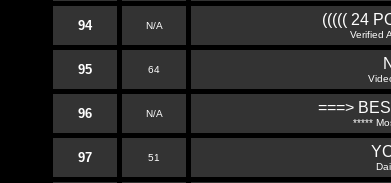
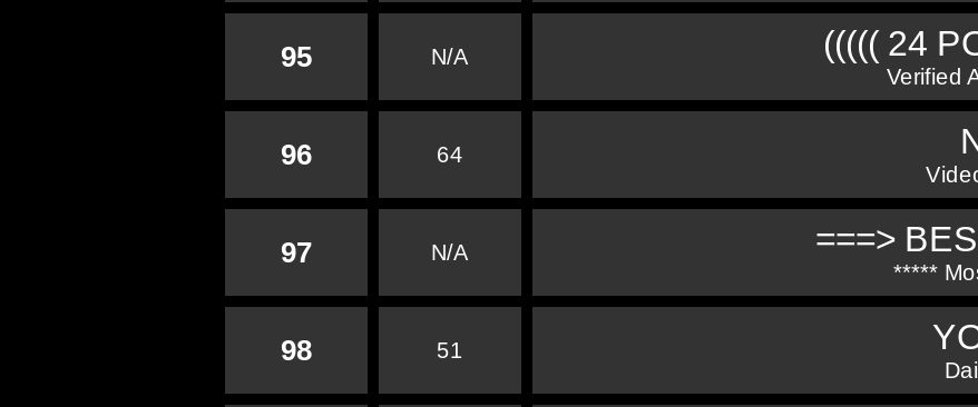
[78,18,92,33] 94 -> [281,40,312,73] 95
[78,62,92,77] 95 -> [281,138,312,171] 96
[78,106,92,121] 96 -> [281,236,312,269] 97
[78,150,92,165] 97 -> [281,334,312,367] 98

